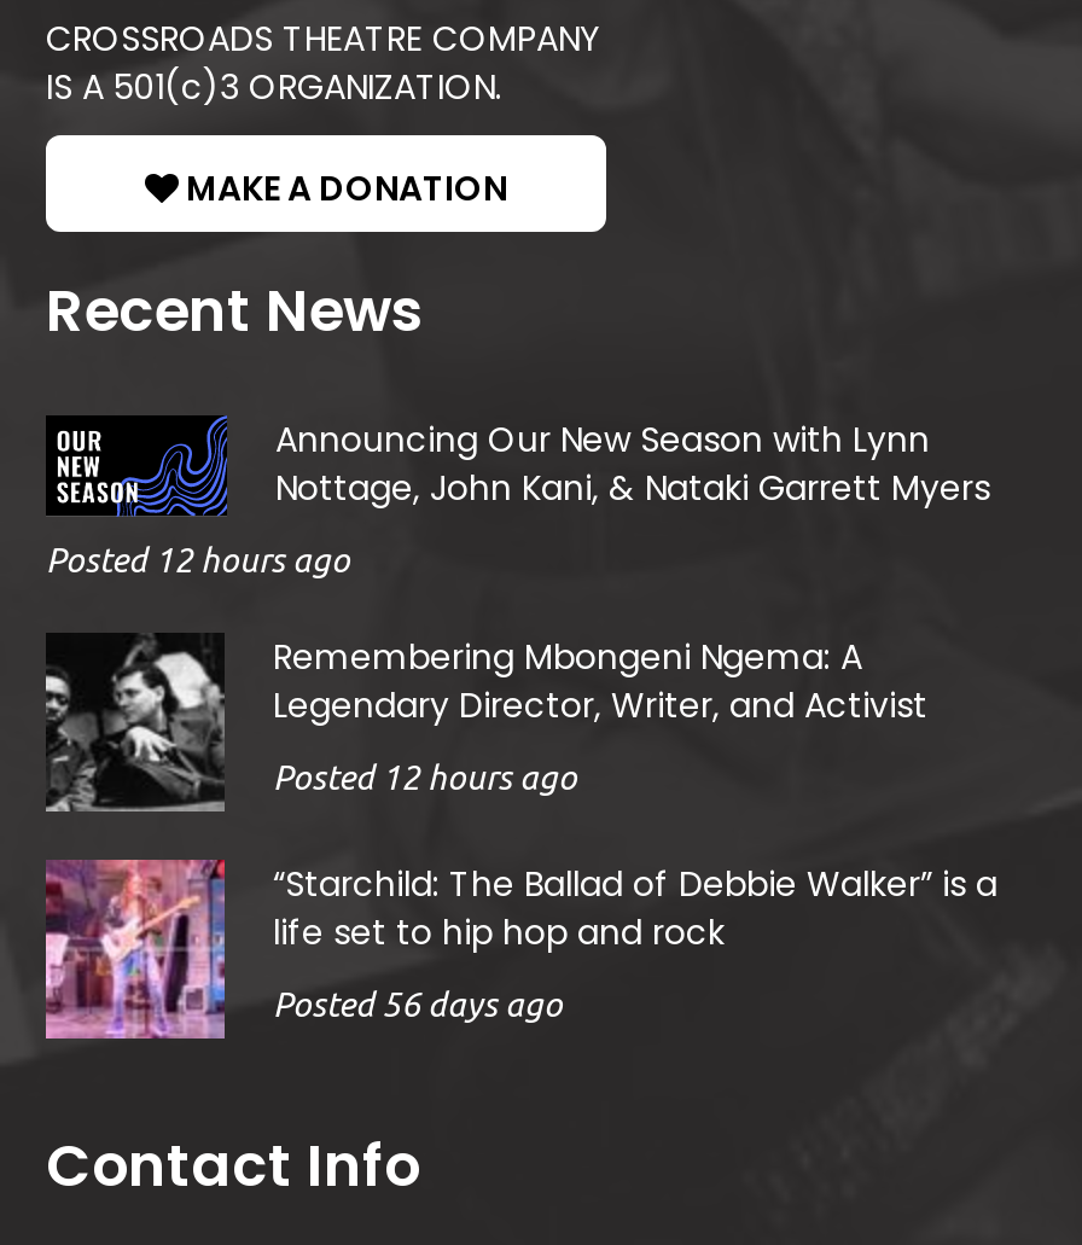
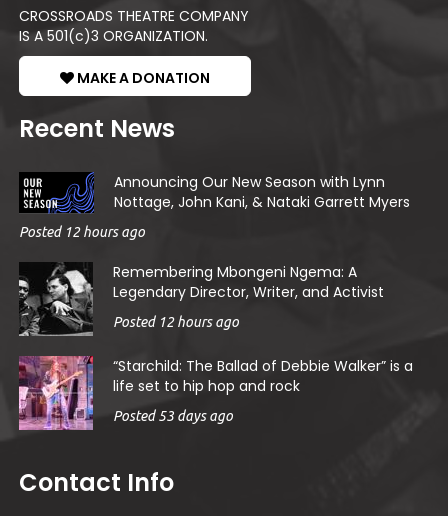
[273,984,563,1023] Posted 56 days ago -> [113,408,233,424] Posted 53 days ago

